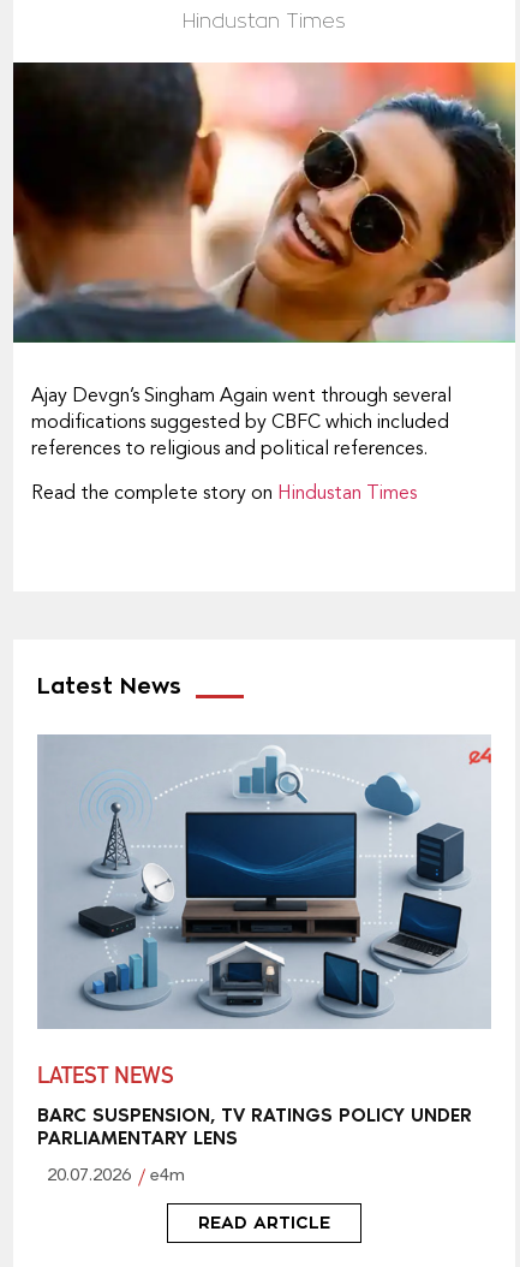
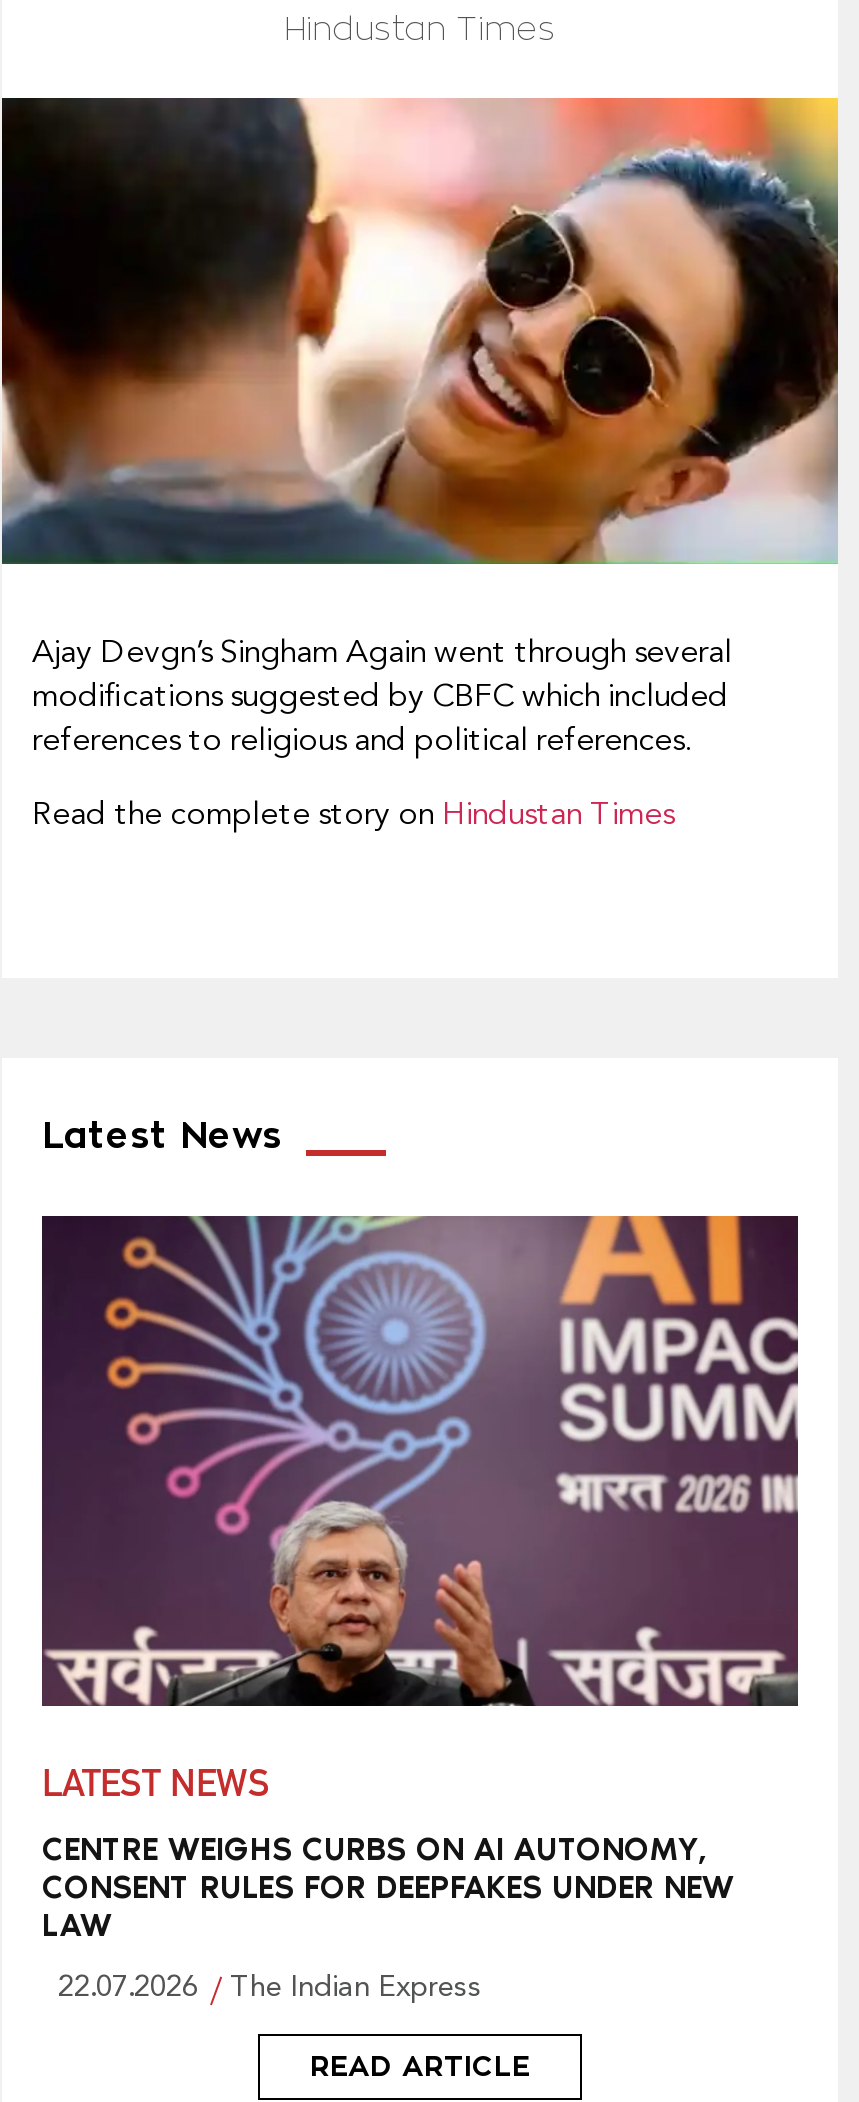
[38,734,492,1029] [image] -> [42,1214,800,1708] [image]
[37,1104,472,1150] BARC SUSPENSION, TV RATINGS POLICY UNDER | PARLIAMENTARY LENS -> [42,1831,734,1945] CENTRE WEIGHS CURBS ON AI AUTONOMY, | CONSENT RULES FOR DEEPFAKES UNDER NEW | LAW
[47,1168,185,1186] 20.07.2026 | e4m -> [58,1975,482,2005] 22.07.2026 | The Indian Express

